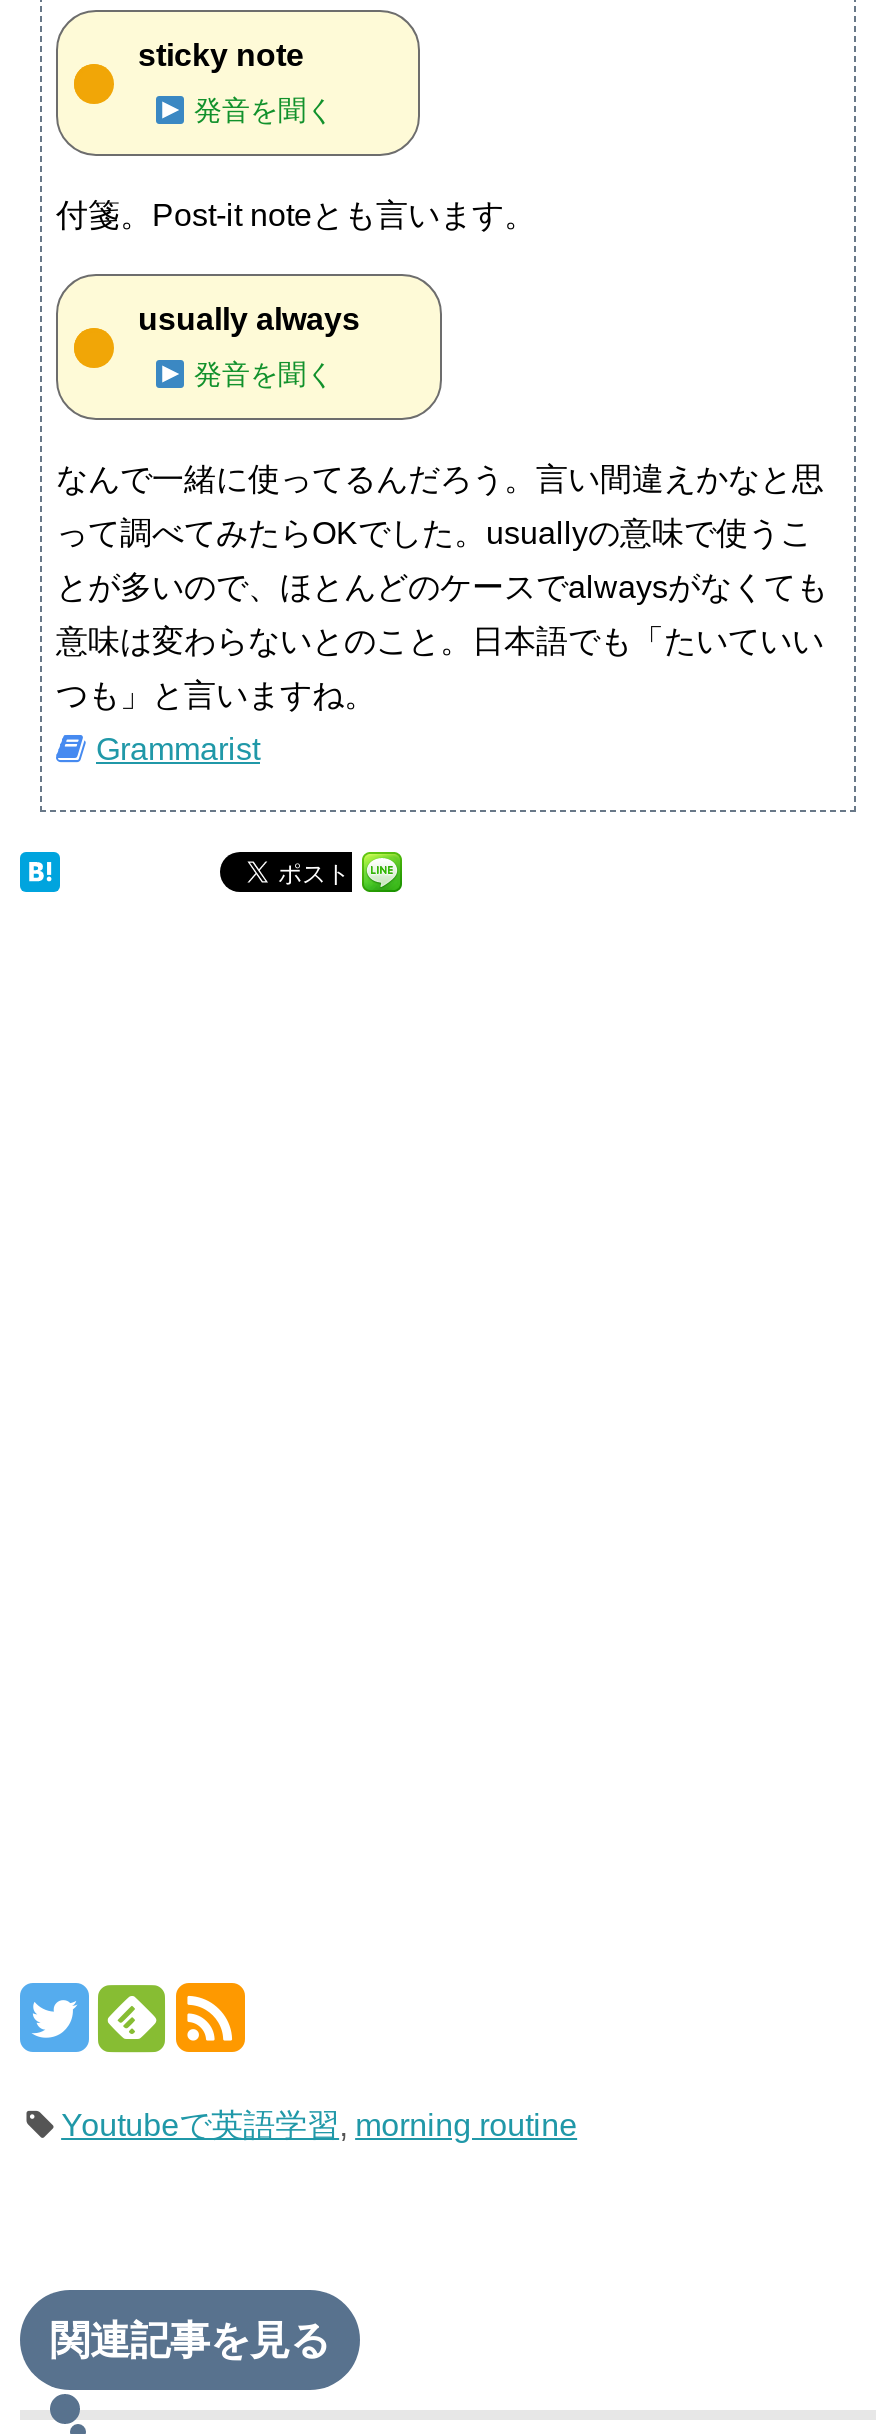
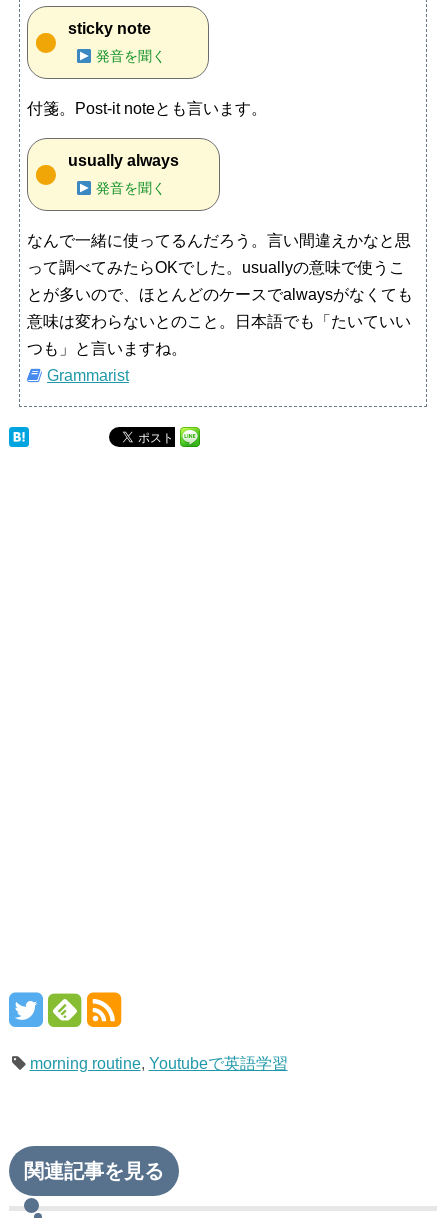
[61,2109,577,2143] Youtubeで英語学習, morning routine -> [30,1055,288,1072] morning routine, Youtubeで英語学習

